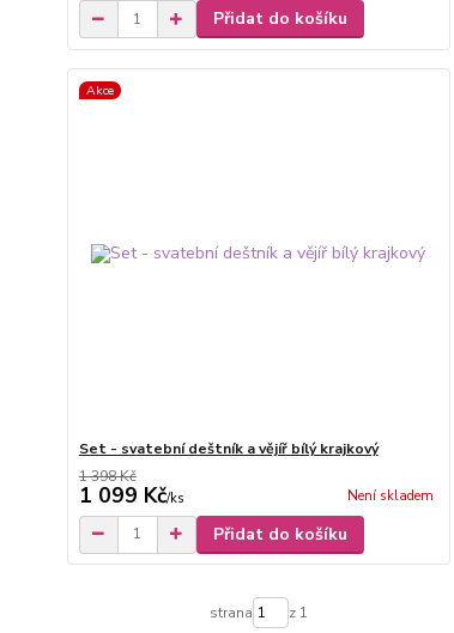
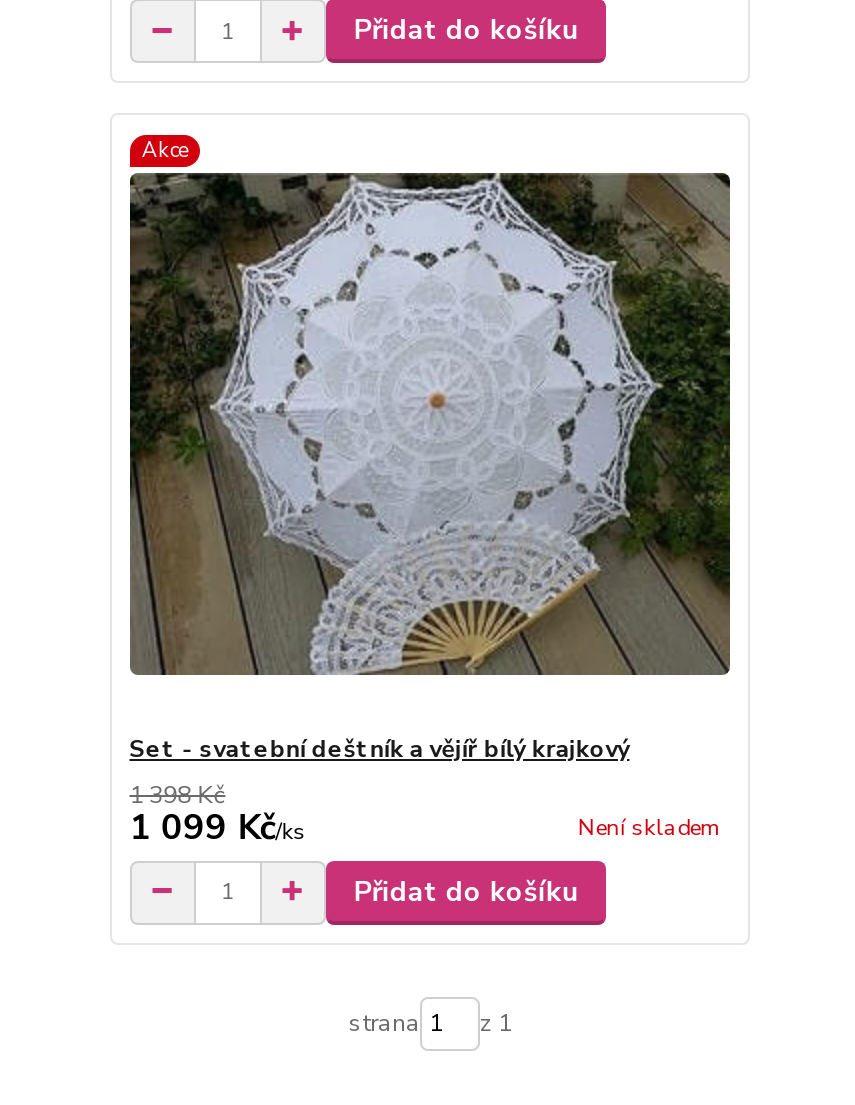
none -> [128,170,732,678] [image]

